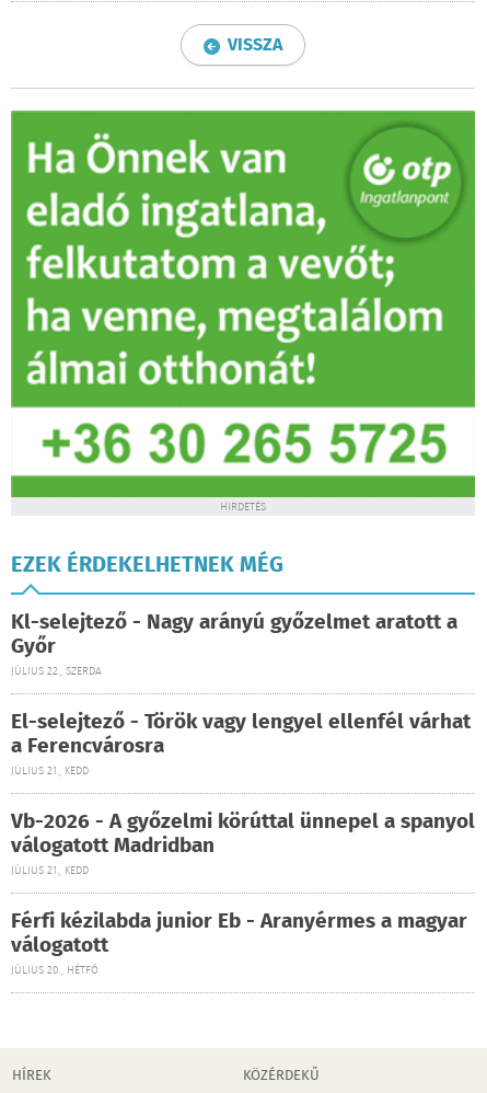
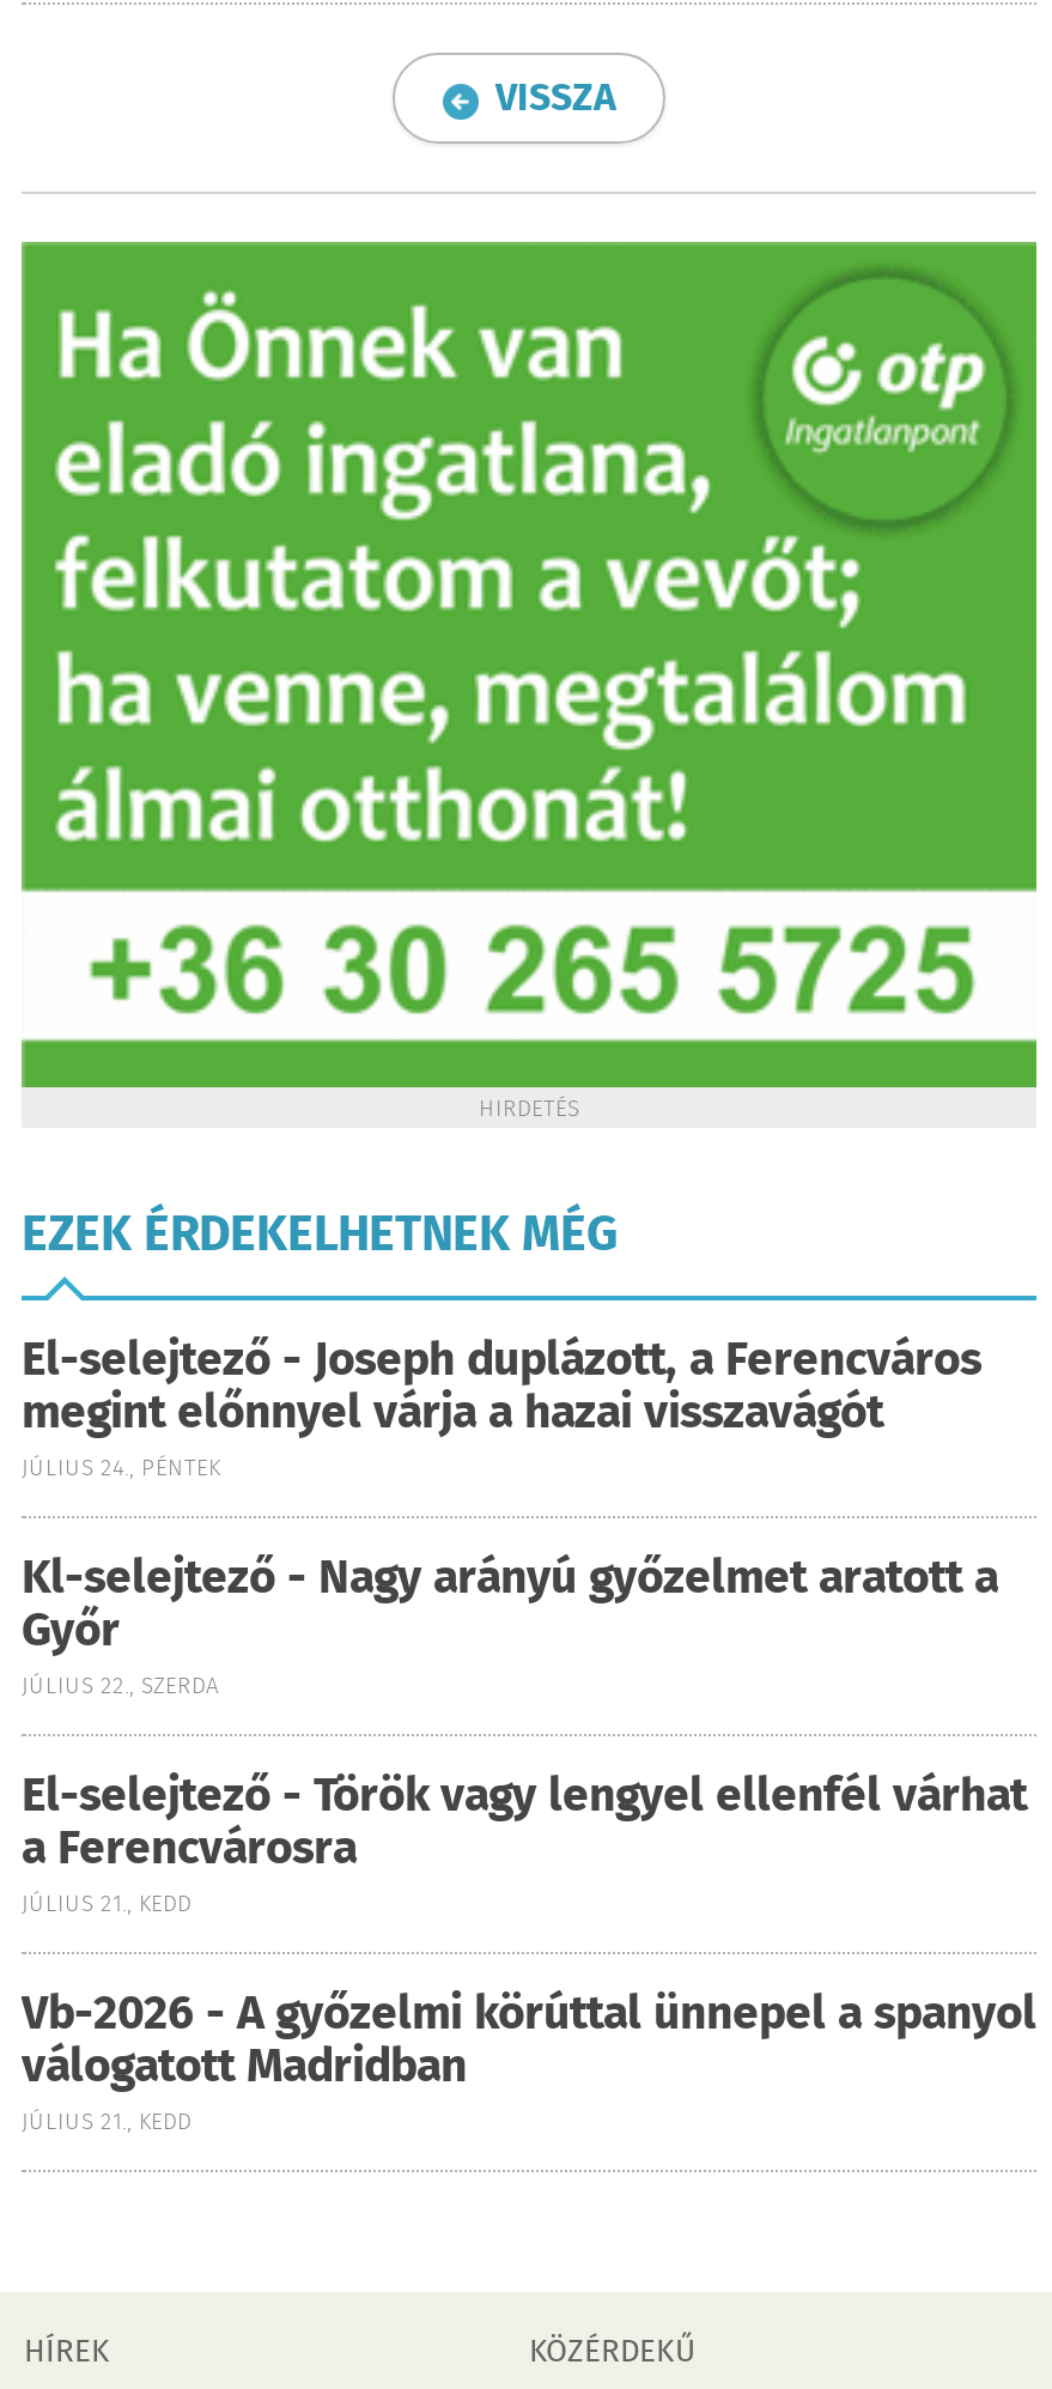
none -> [22,1327,981,1487] El-selejtező - Joseph duplázott, a Ferencváros | megint előnnyel várja a hazai visszavágót | JÚLIUS 24., PÉNTEK
moved [11,607,475,879] -> [22,1545,1036,2141]: Kl-selejtező - Nagy arányú győzelmet aratott a | Győr | JÚLIUS 22., SZERDA | ... | válogatott Madridban | JÚLIUS 21., KEDD
[11,906,467,979] Férfi kézilabda junior Eb - Aranyérmes a magyar | válogatott | JÚLIUS 20., HÉTFŐ -> none

